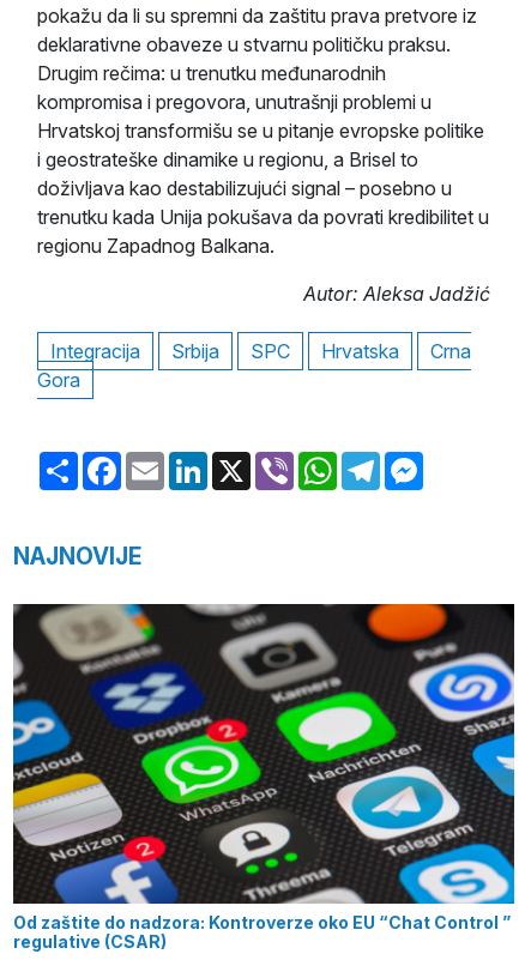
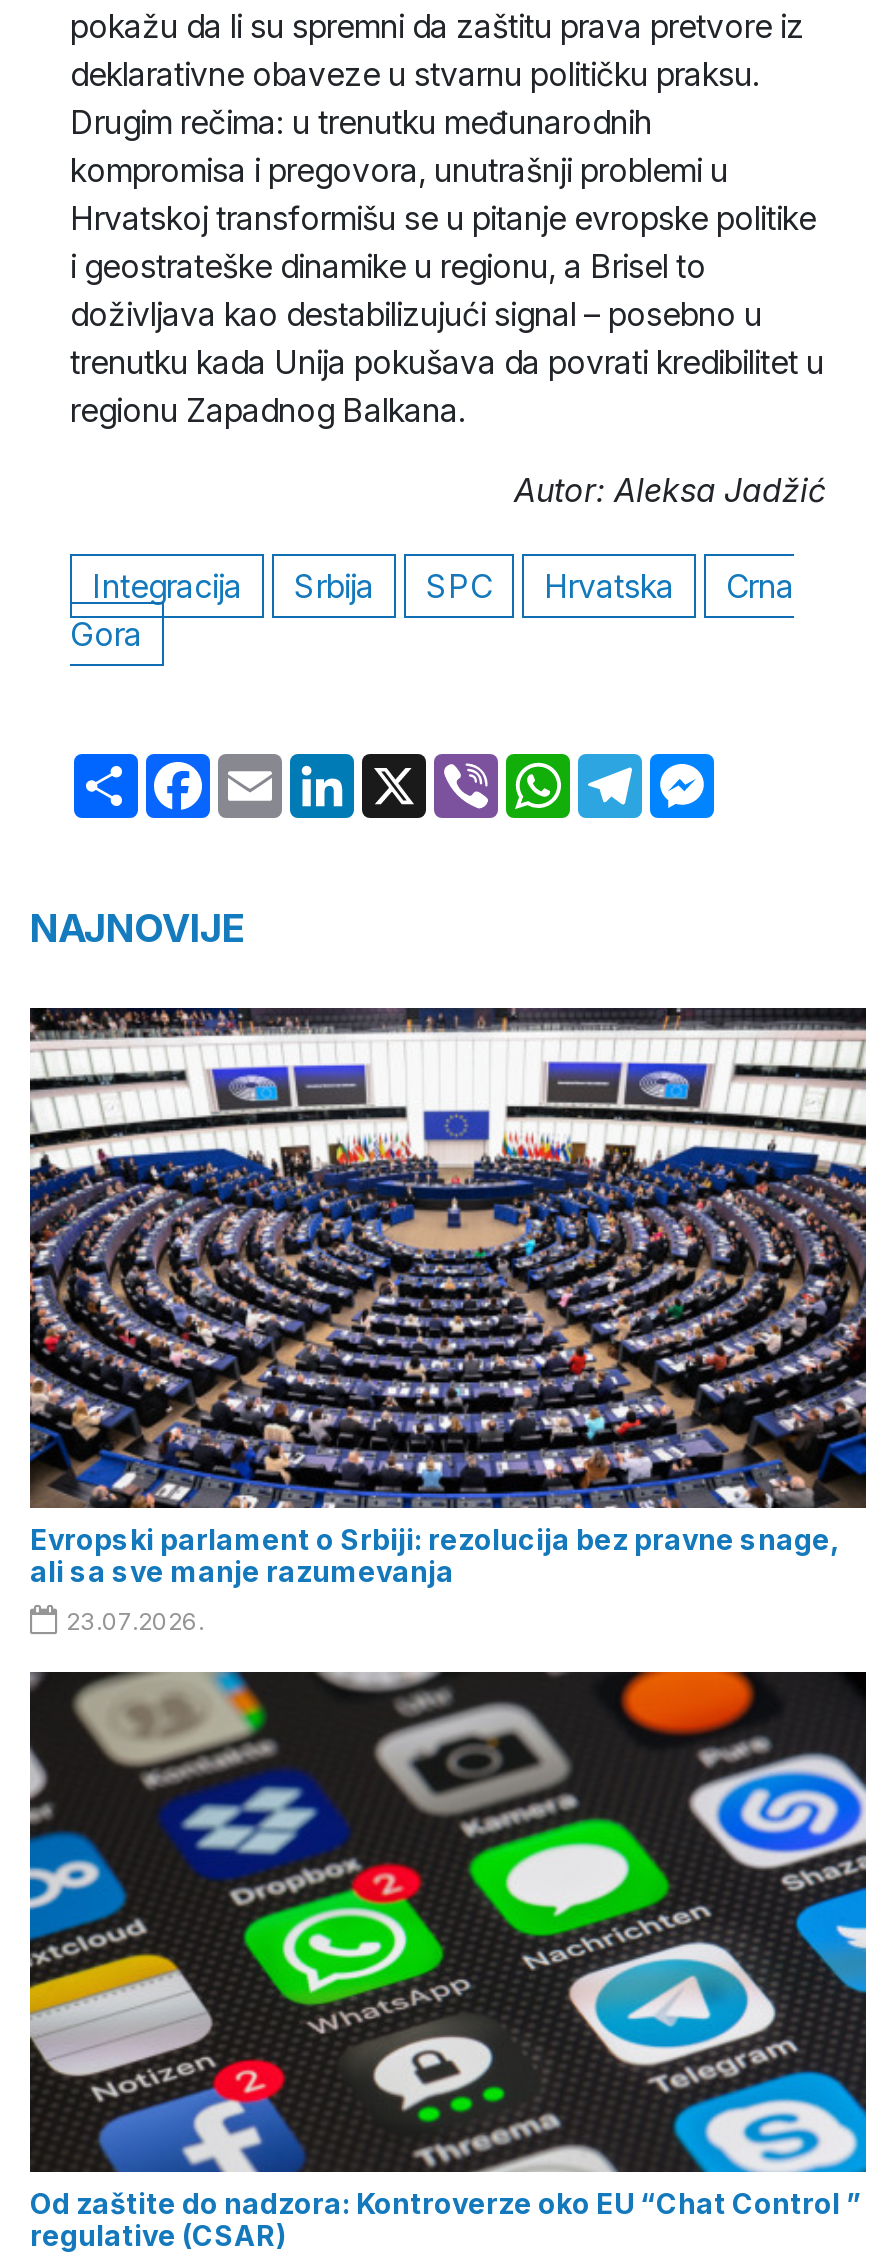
none -> [28,1006,868,1636] [image] | Evropski parlament o Srbiji: rezolucija bez pravne snage, | ali sa sve manje razumevanja | 23.07.2026.

